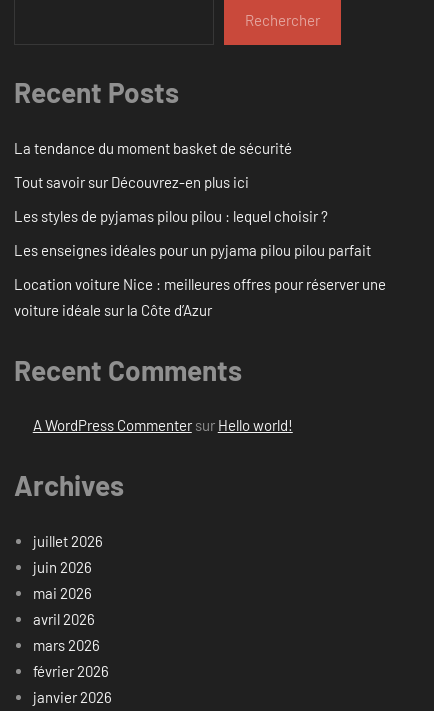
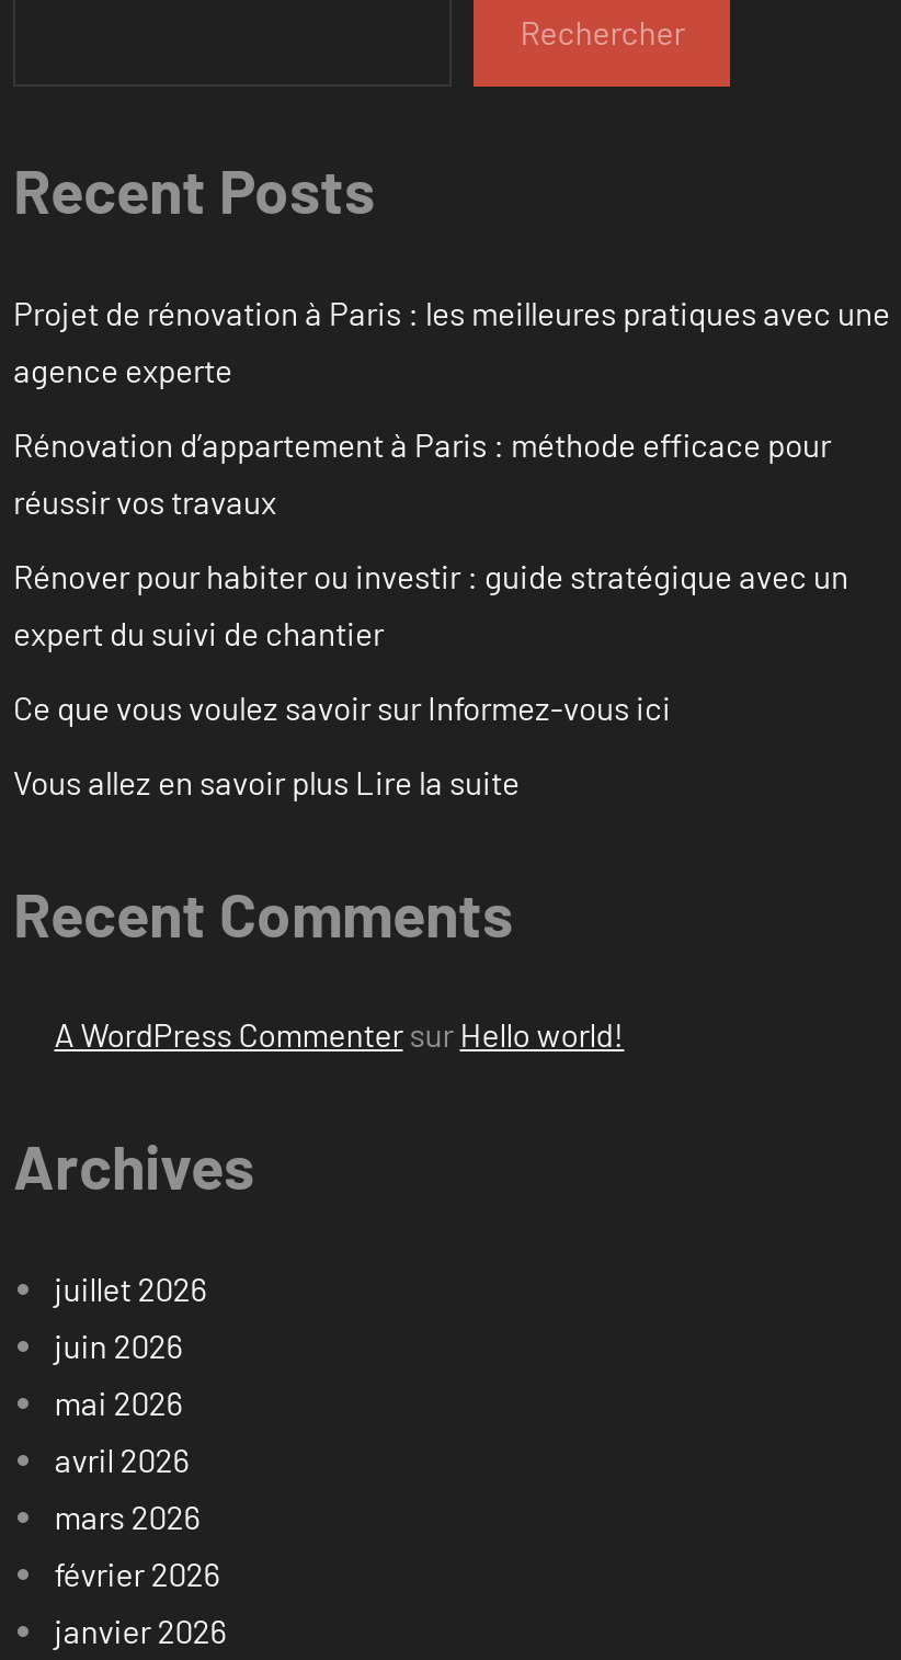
[14,139,292,157] La tendance du moment basket de sécurité -> [13,292,890,389] Projet de rénovation à Paris : les meilleures pratiques avec une | agence experte
[14,173,249,191] Tout savoir sur Découvrez-en plus ici -> [13,424,831,520] Rénovation d’appartement à Paris : méthode efficace pour | réussir vos travaux
[14,207,328,225] Les styles de pyjamas pilou pilou : lequel choisir ? -> [13,555,848,652] Rénover pour habiter ou investir : guide stratégique avec un | expert du suivi de chantier
[14,241,371,259] Les enseignes idéales pour un pyjama pilou pilou parfait -> [13,687,671,726] Ce que vous voulez savoir sur Informez-vous ici
[14,275,386,319] Location voiture Nice : meilleures offres pour réserver une | voiture idéale sur la Côte d’Azur -> [13,762,520,801] Vous allez en savoir plus Lire la suite

